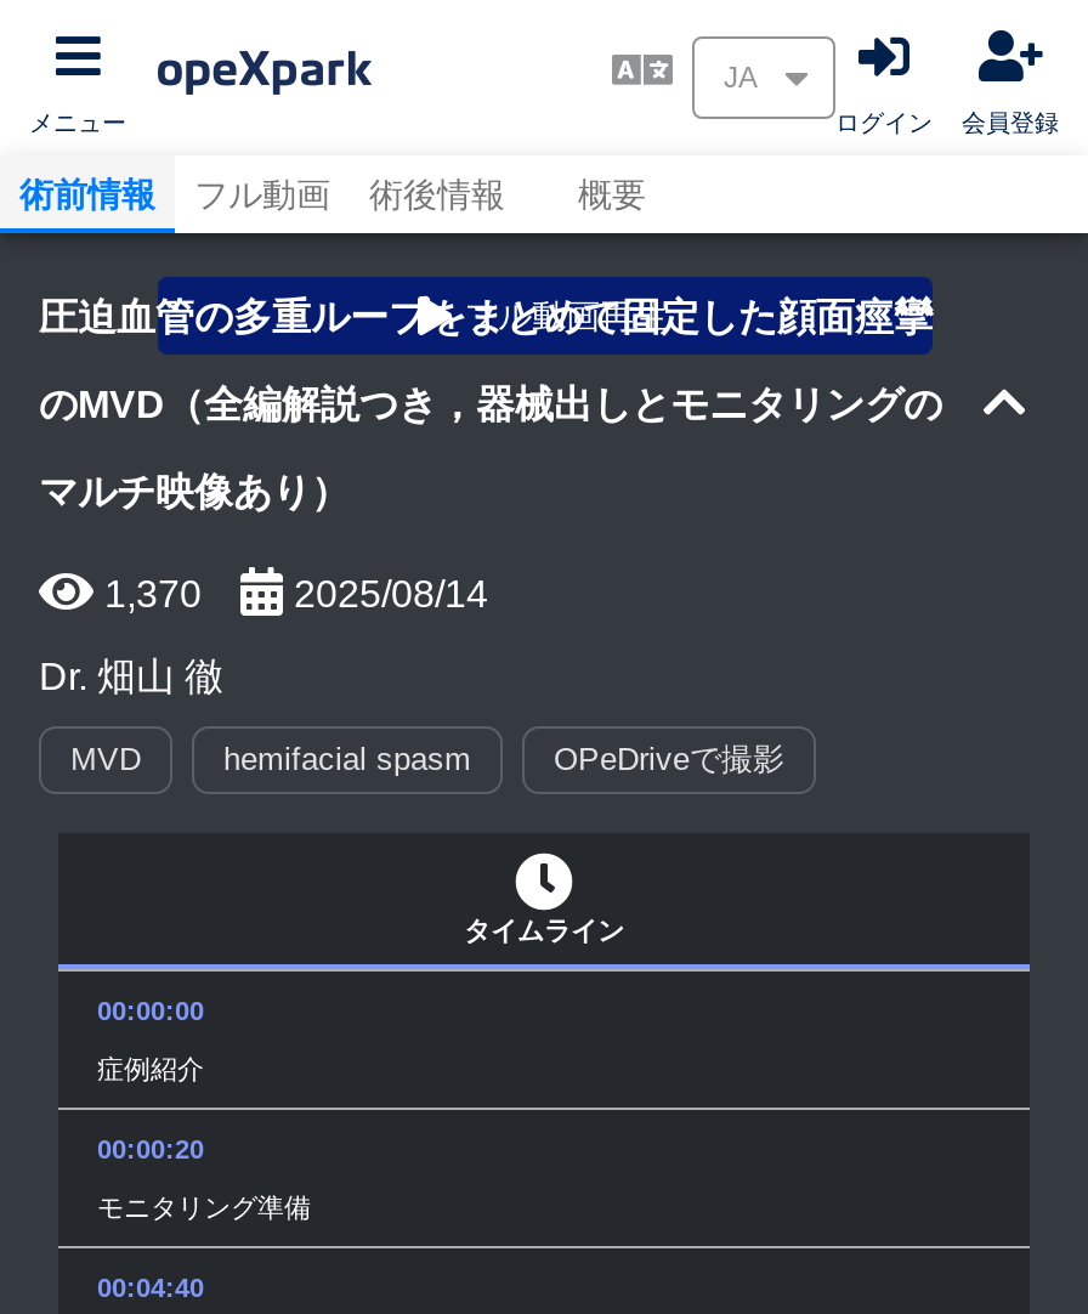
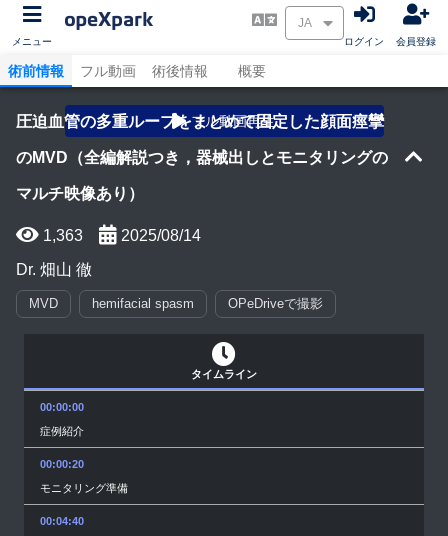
[104,573,202,612] 1,370 -> [43,227,83,243] 1,363

